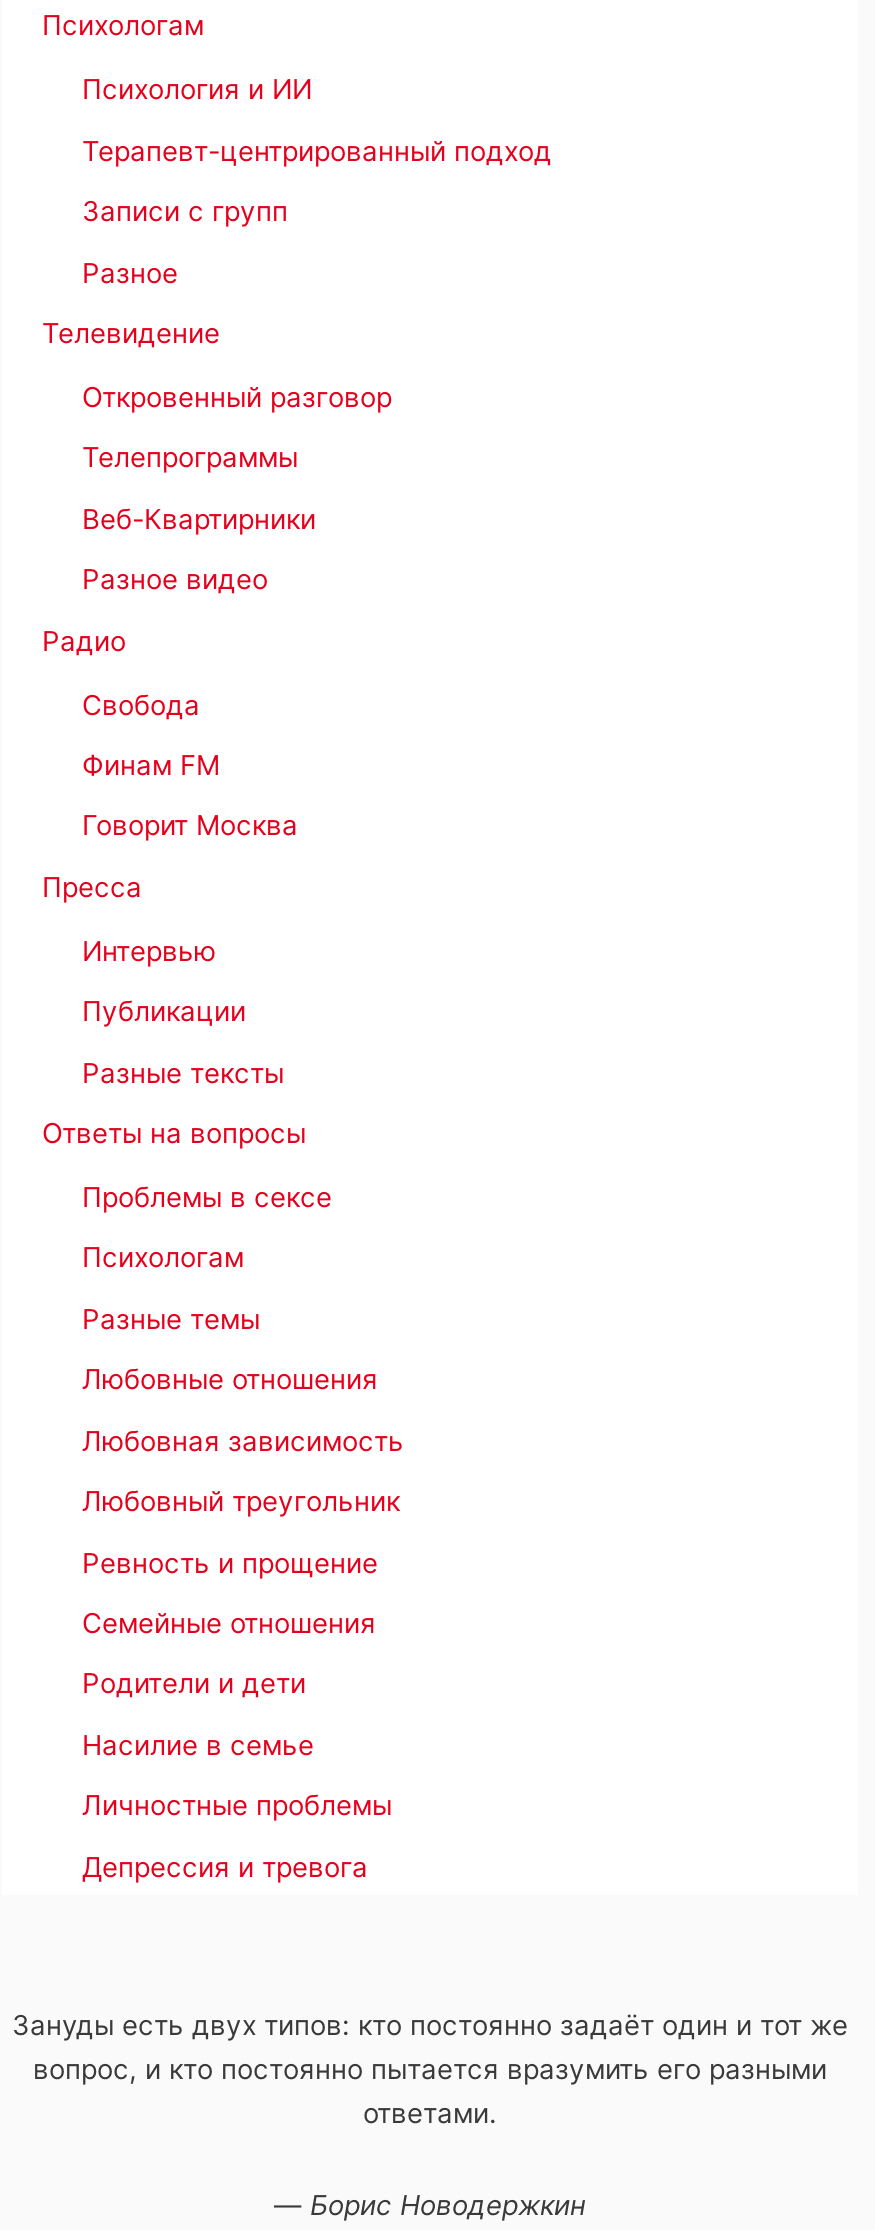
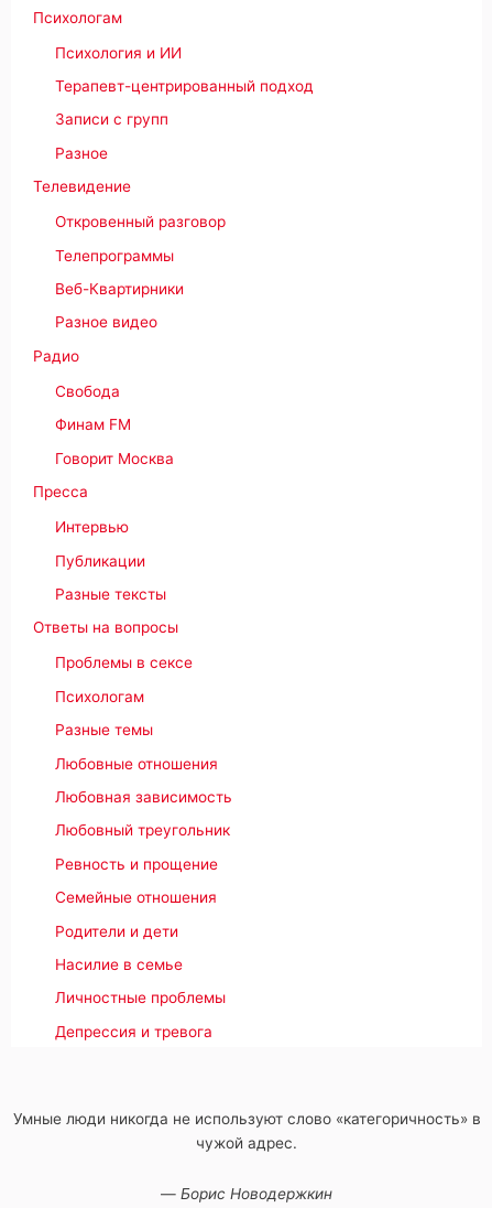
[12,2009,848,2129] Зануды есть двух типов: кто постоянно задаёт один и тот же | вопрос, и кто постоянно пытается вразумить его разными | ответами. -> [13,1110,480,1152] Умные люди никогда не используют слово «категоричность» в | чужой адрес.

